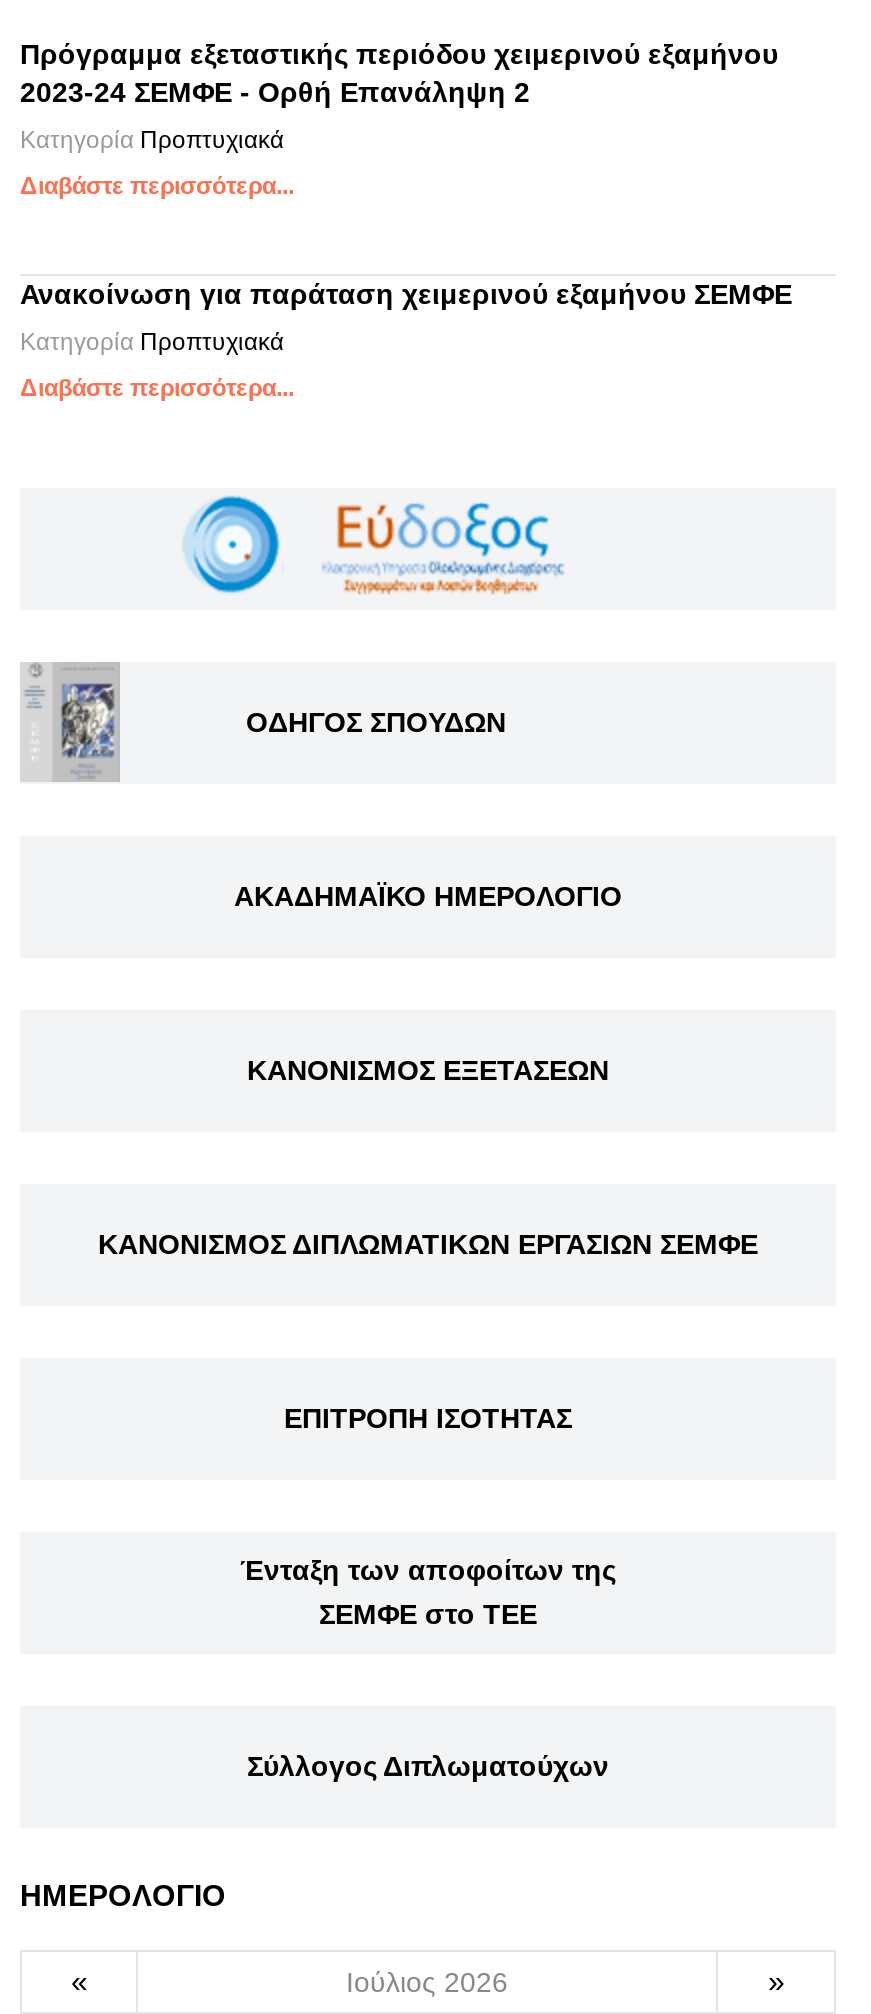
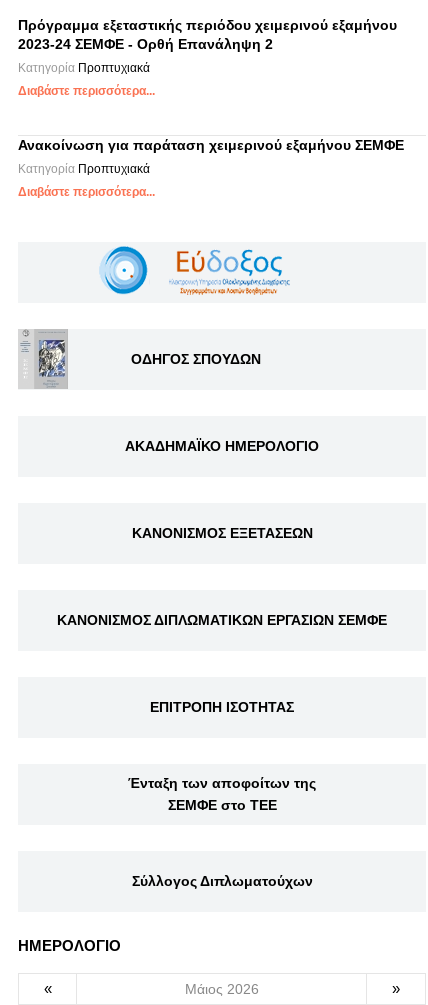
[346,1966,508,1998] Ιούλιος 2026 -> [184,981,258,997] Μάιος 2026

